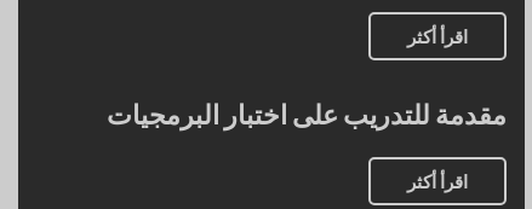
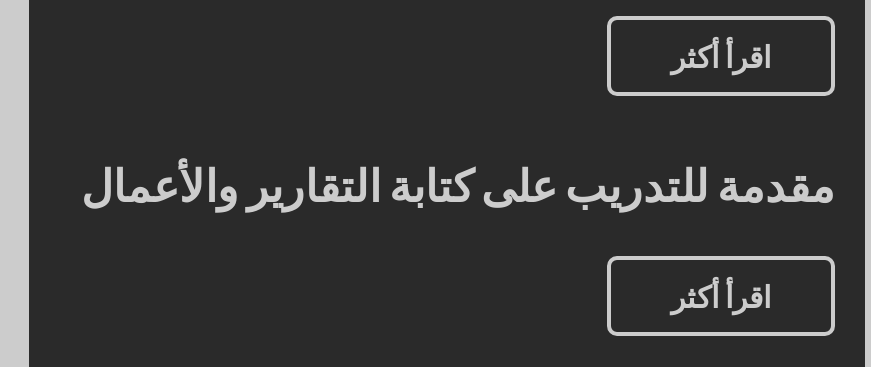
[107,98,507,130] مقدمة للتدريب على اختبار البرمجيات -> [81,158,835,212] مقدمة للتدريب على كتابة التقارير والأعمال

